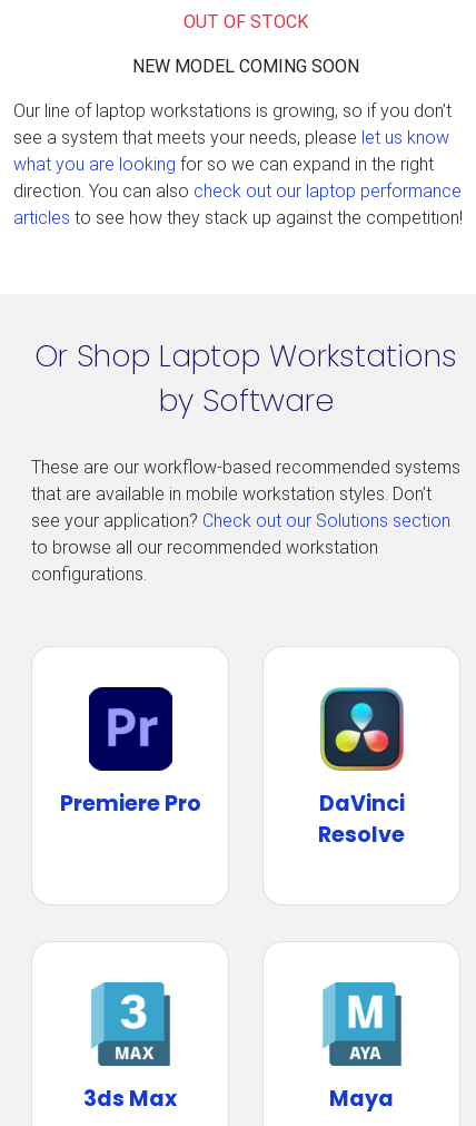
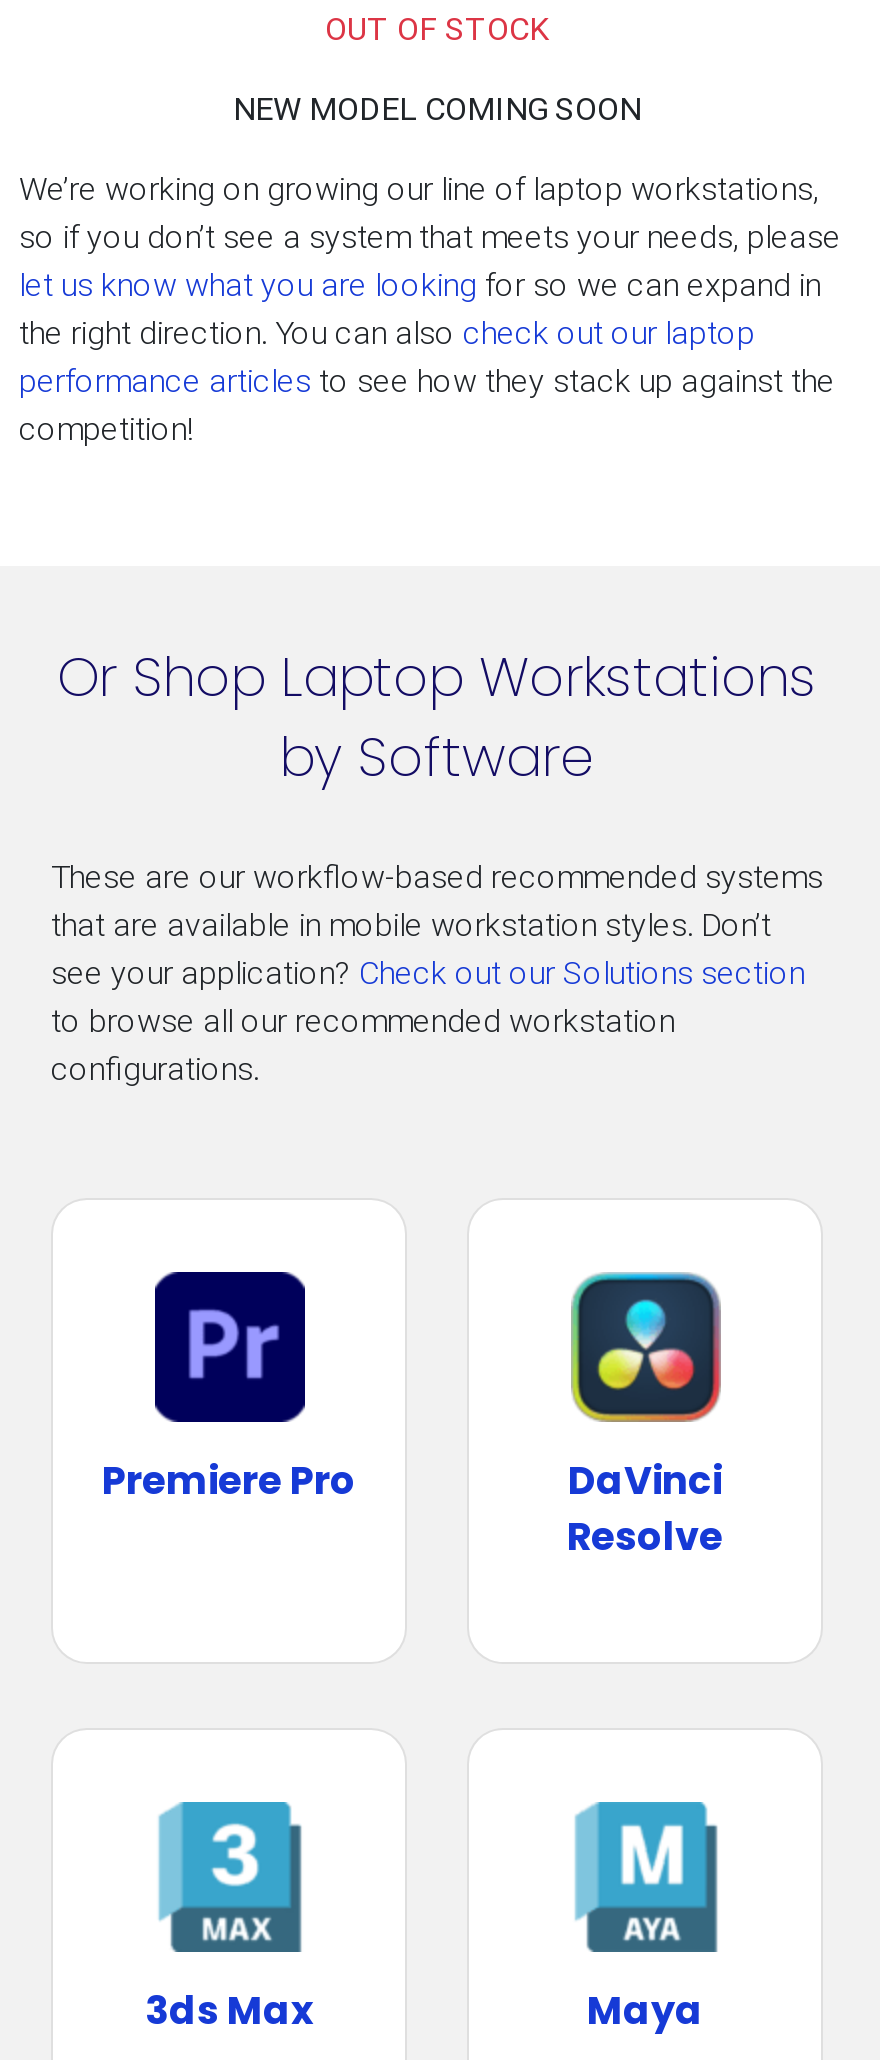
[13,100,463,228] Our line of laptop workstations is growing, so if you don’t | see a system that meets your needs, please let us know | what you are looking for so we can expand in the right | direction. You can also check out our laptop performance | articles to see how they stack up against the competition! -> [19,170,841,448] We’re working on growing our line of laptop workstations, | so if you don’t see a system that meets your needs, please | let us know what you are looking for so we can expand in | the right direction. You can also check out our laptop | performance articles to see how they stack up against the | competition!

